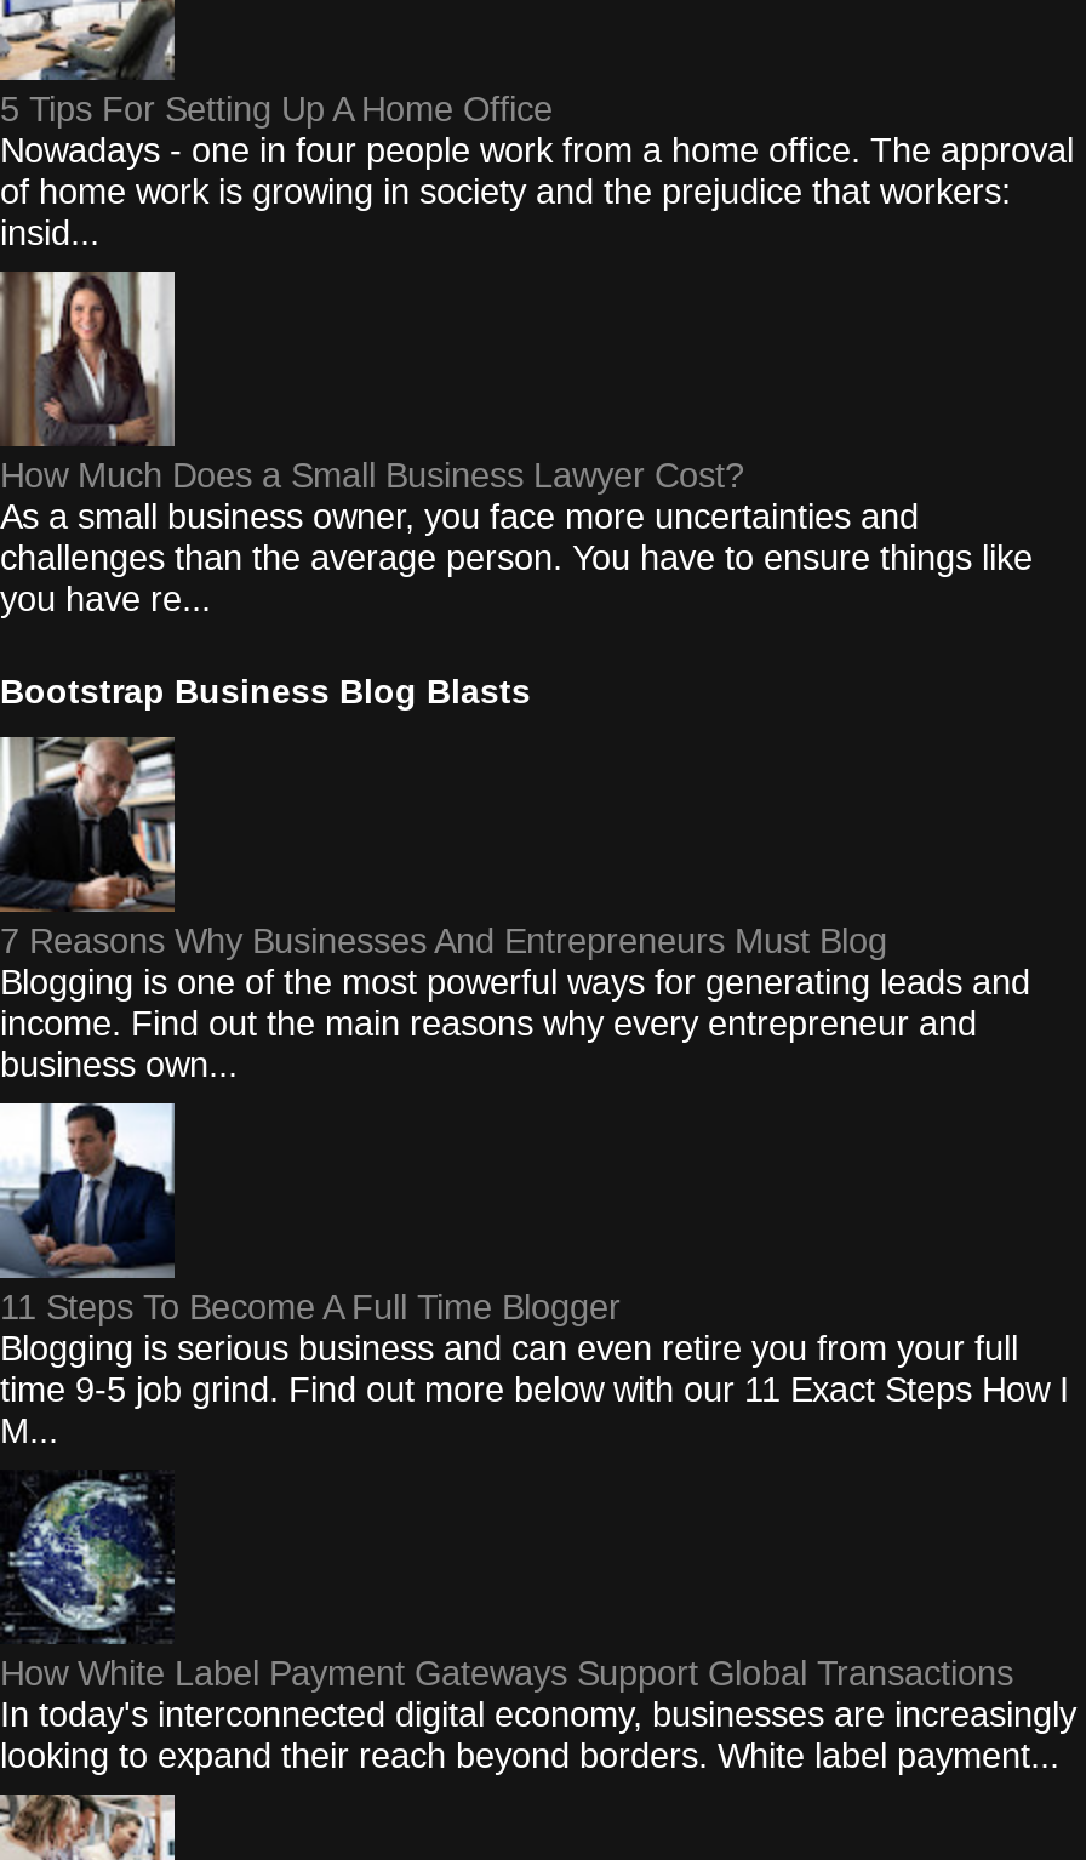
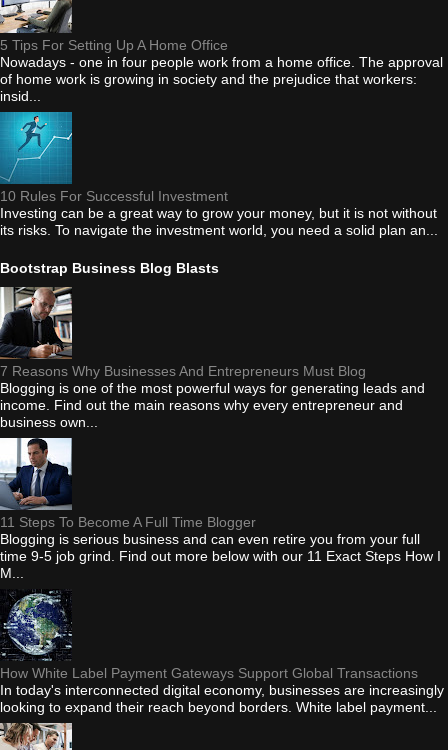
[0,269,1033,619] [image] | How Much Does a Small Business Lawyer Cost? | As a small business owner, you face more uncertainties and | challenges than the average person. You have to ensure things like | you have re... -> [0,111,438,238] [image] | 10 Rules For Successful Investment | Investing can be a great way to grow your money, but it is not without | its risks. To navigate the investment world, you need a solid plan an...

